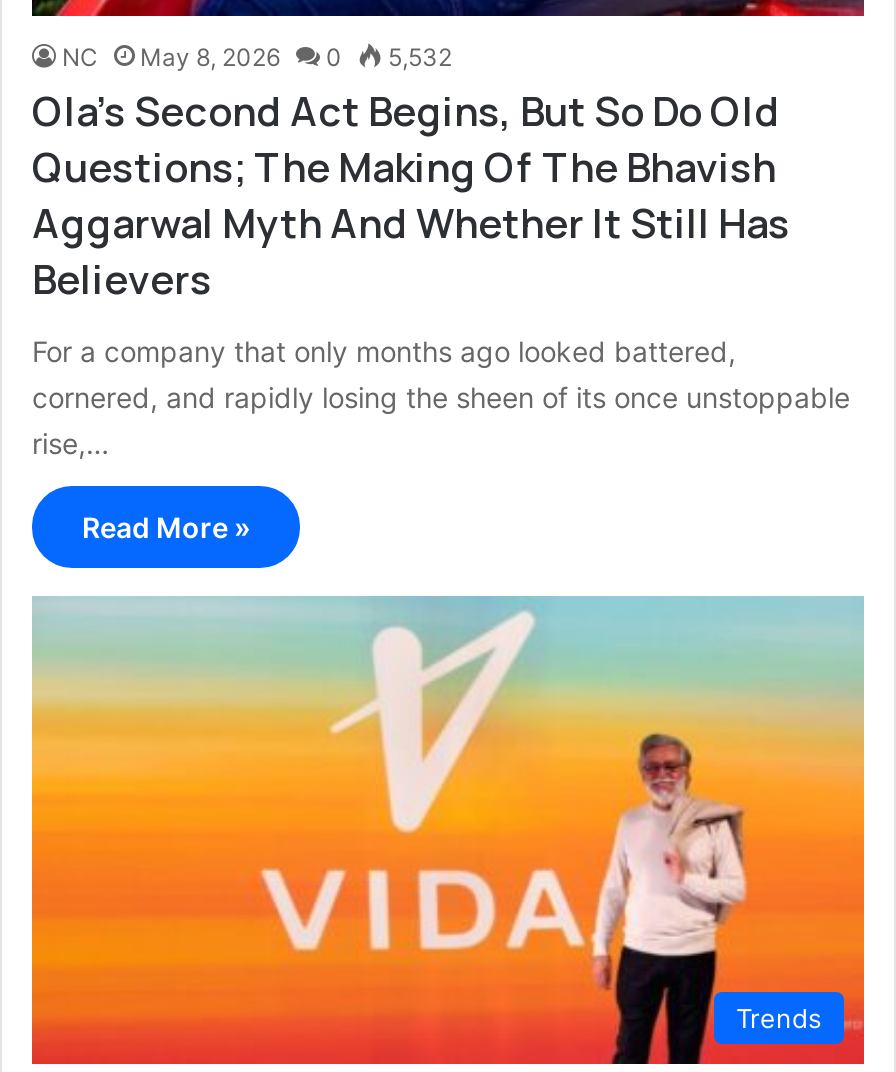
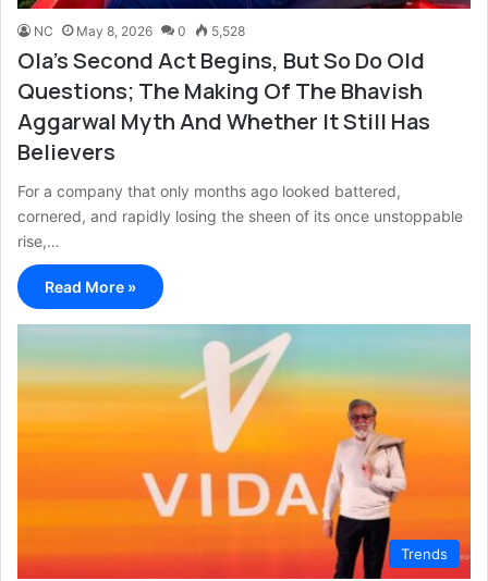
[62,42,452,72] NC May 8, 2026 0 5,532 -> [34,23,245,39] NC May 8, 2026 0 5,528

